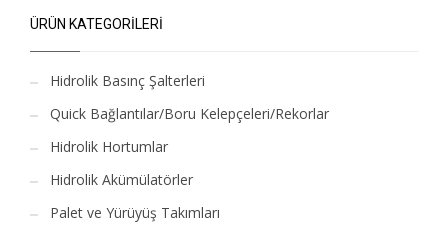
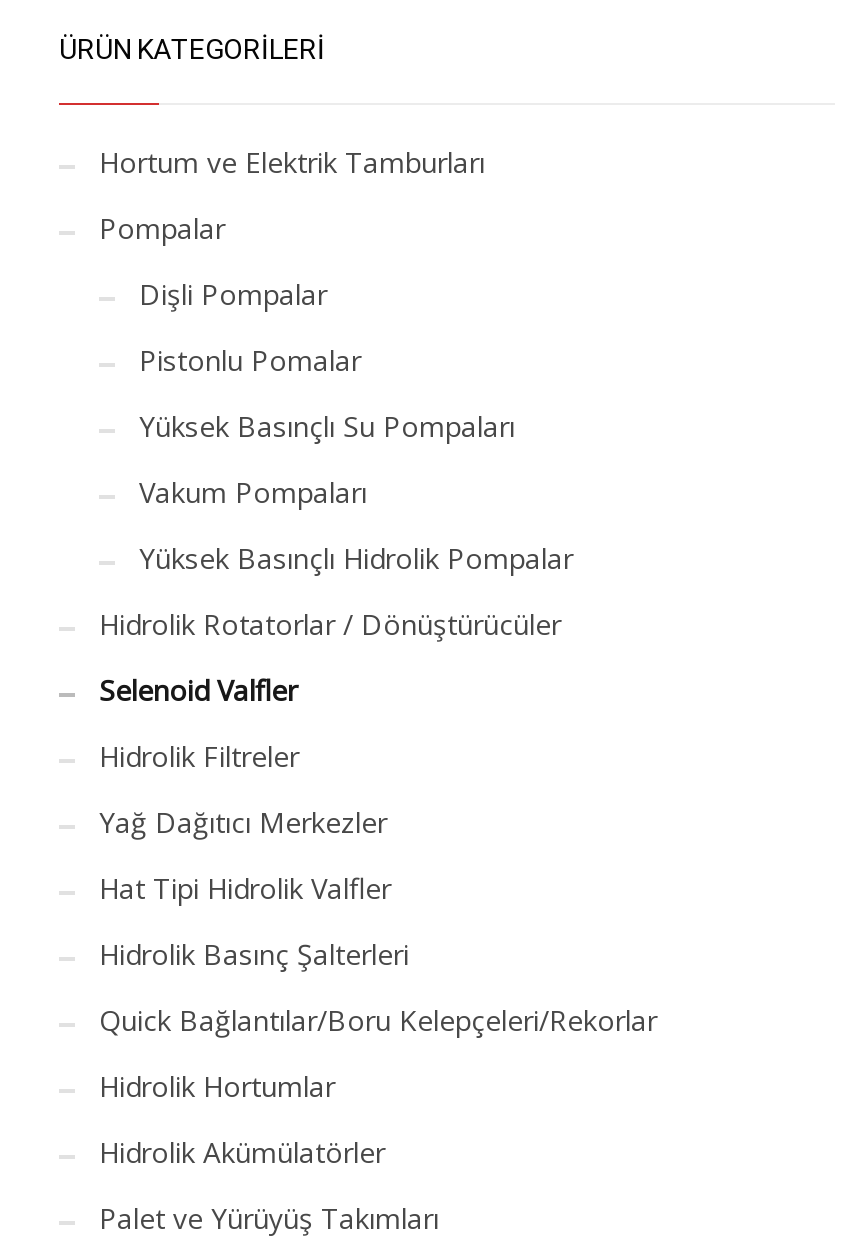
none -> [99,144,573,908] Hortum ve Elektrik Tamburları | Pompalar | Dişli Pompalar | Pistonlu Pomalar | Yüksek Basınçlı Su Pompaları | Vakum Pompaları | Yüksek Basınçlı Hidrolik Pompalar | Hidrolik Rotatorlar / Dönüştürücüler | Selenoid Valfler | Hidrolik Filtreler | Yağ Dağıtıcı Merkezler | Hat Tipi Hidrolik Valfler

